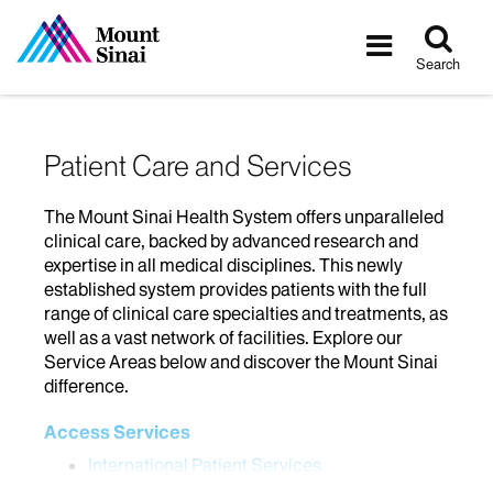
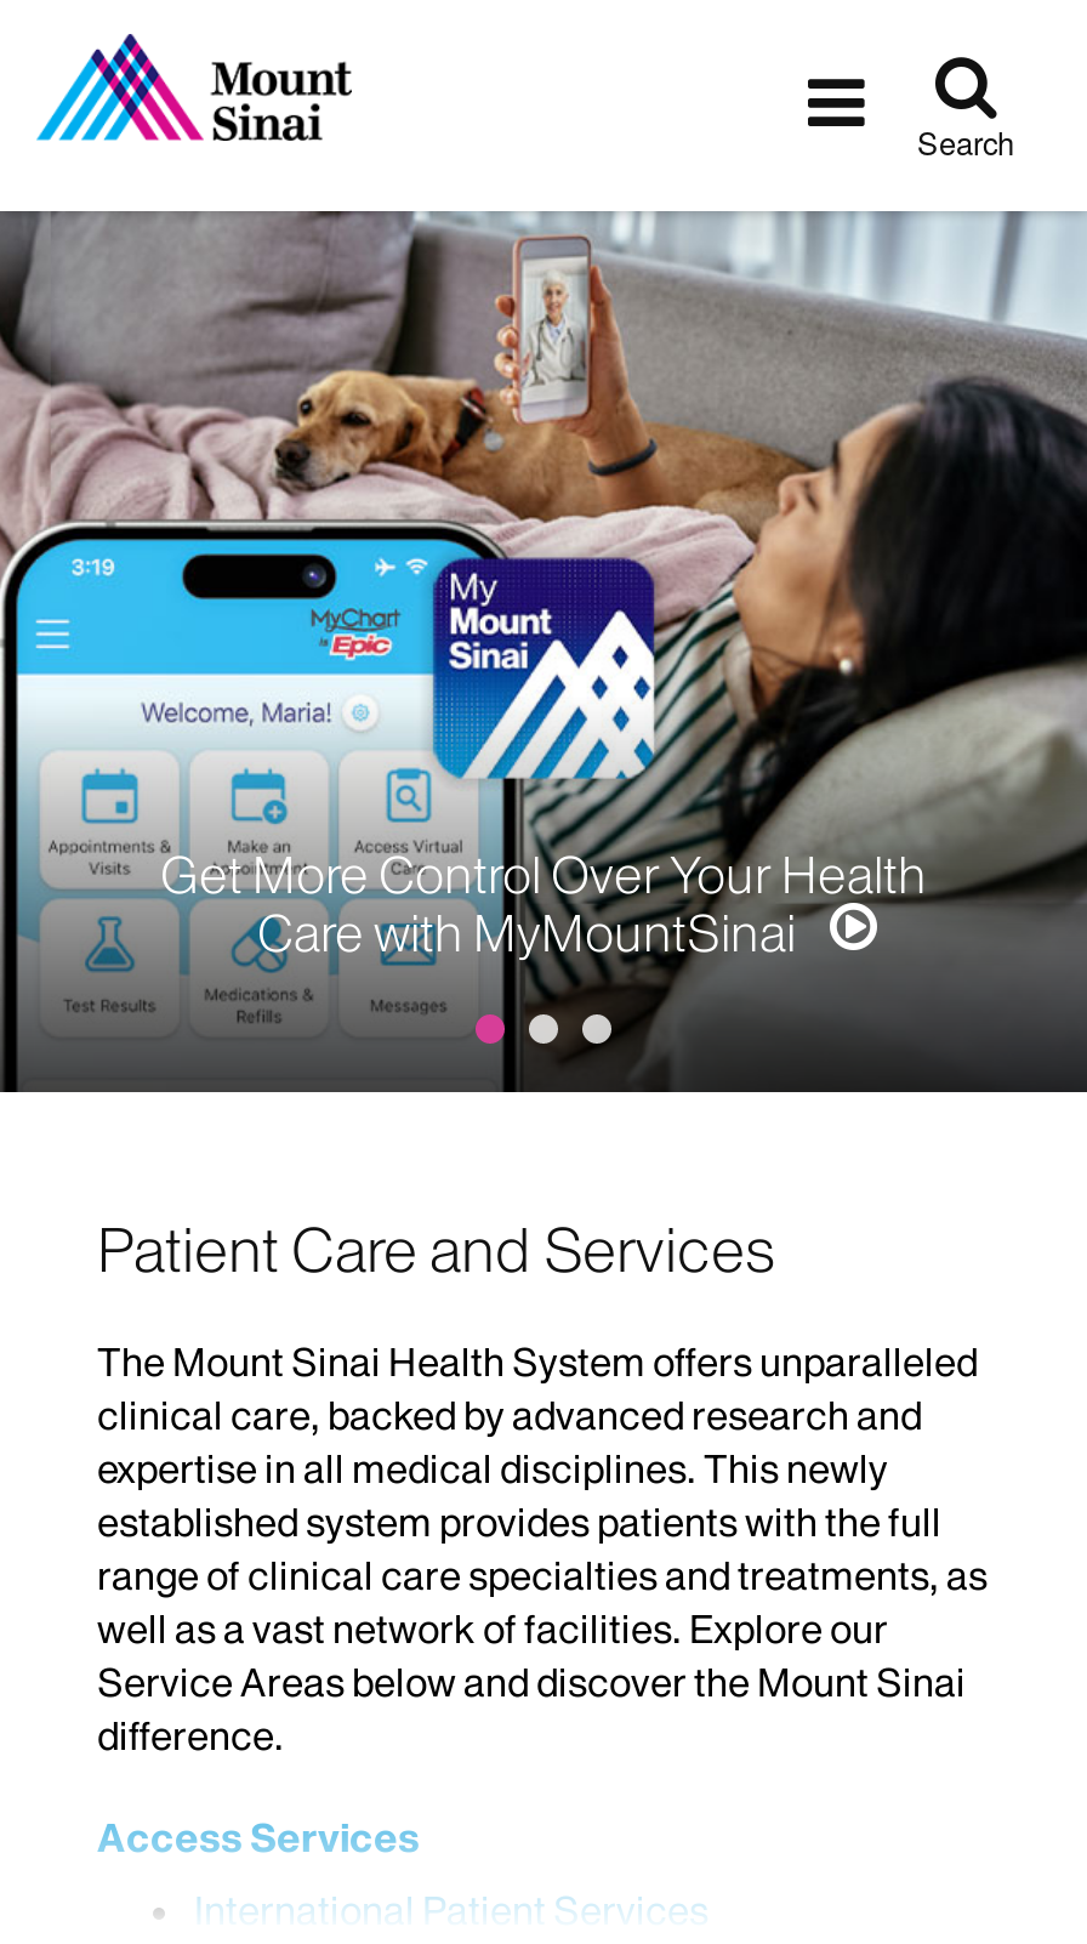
none -> [7,209,1080,1095] [image] | Get More Control Over Your Health | Care with MyMountSinai

